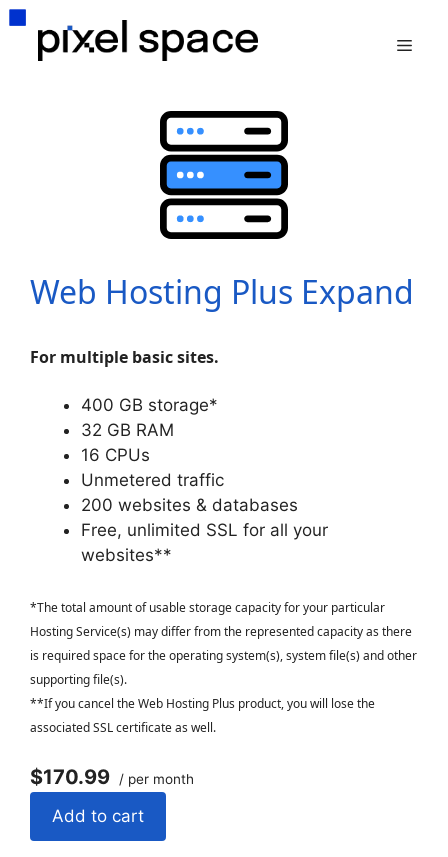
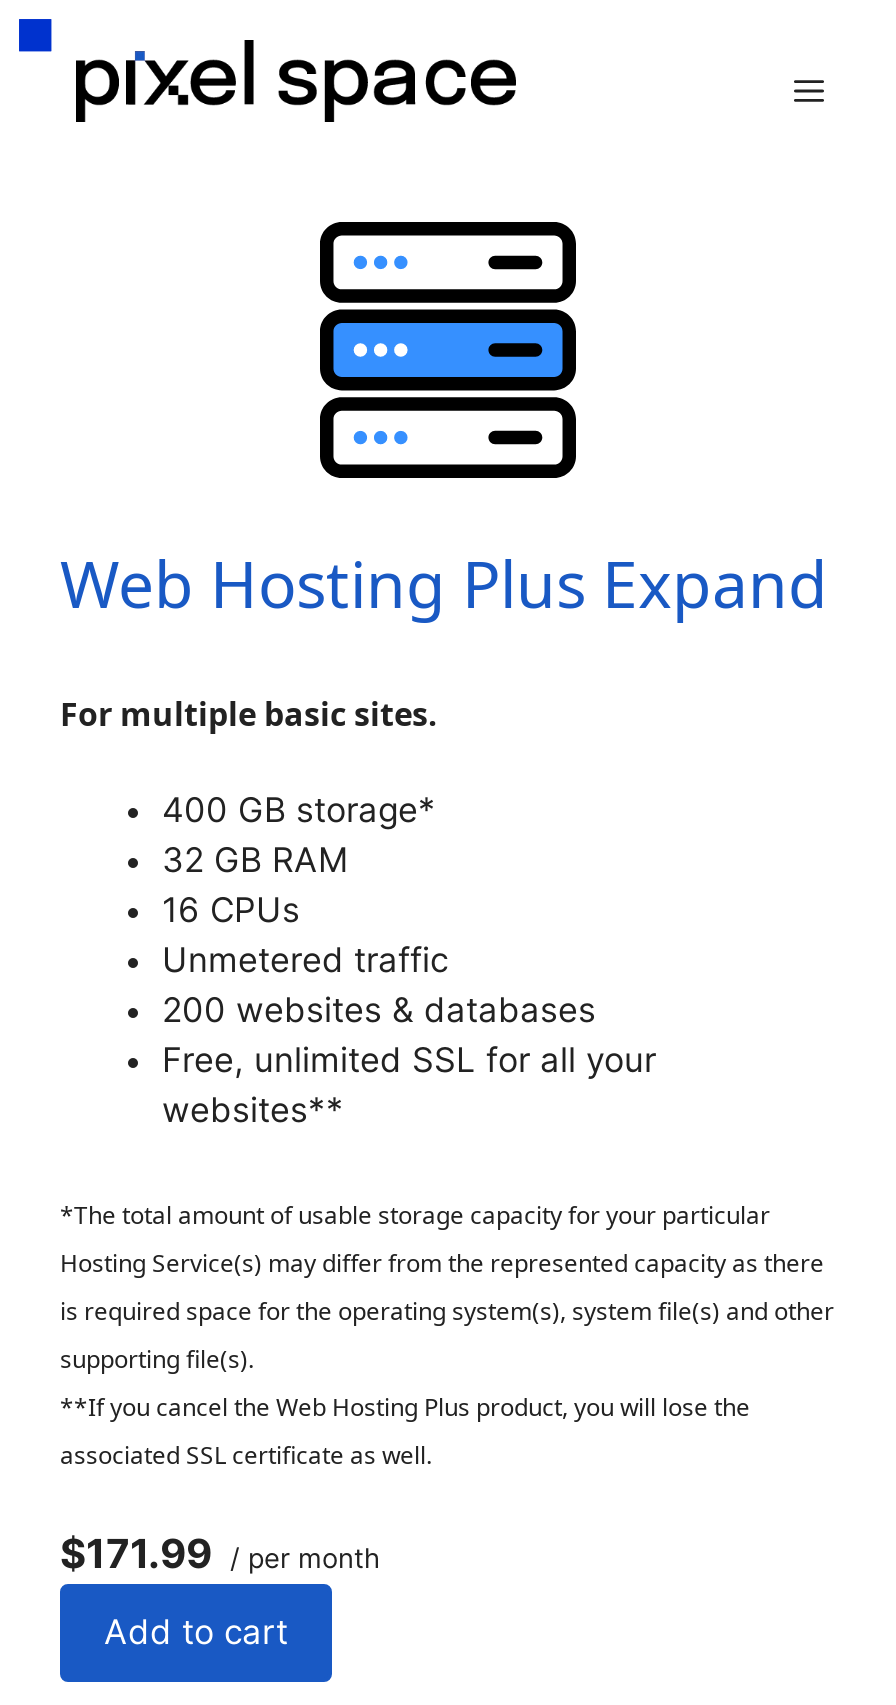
[30,764,194,788] $170.99 / per month -> [60,1529,380,1577] $171.99 / per month

